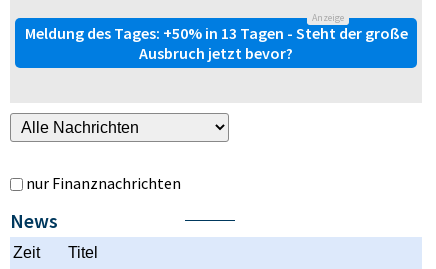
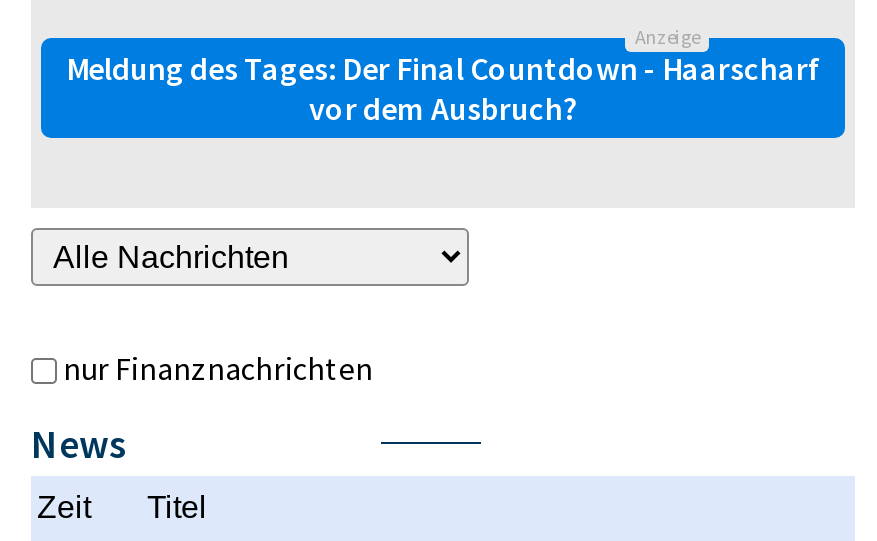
[24,23,407,63] Meldung des Tages: +50% in 13 Tagen - Steht der große | Ausbruch jetzt bevor? -> [66,47,820,127] Meldung des Tages: Der Final Countdown - Haarscharf | vor dem Ausbruch?

